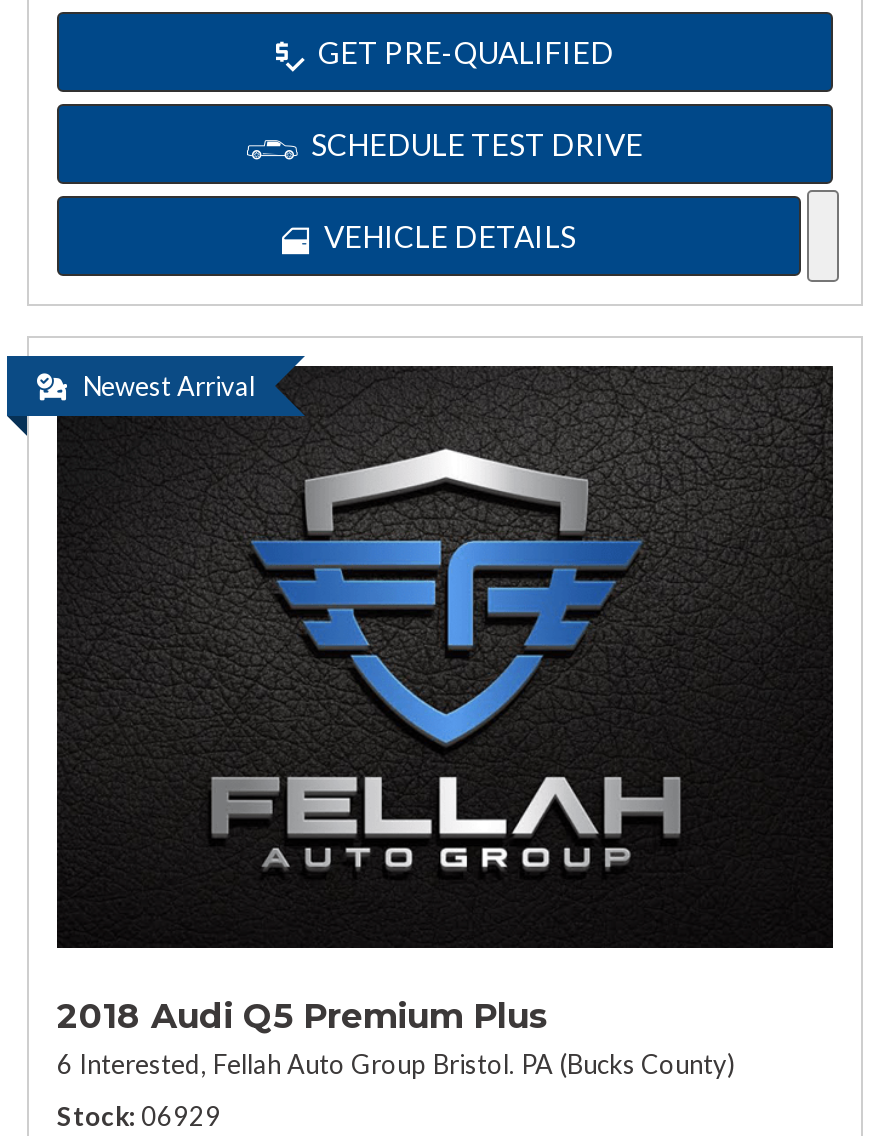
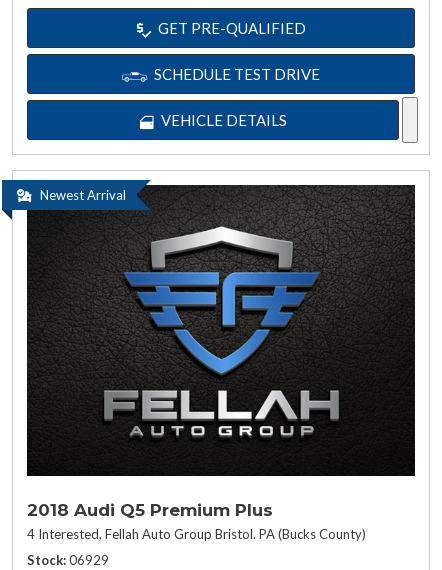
[57,1048,735,1080] 6 Interested, Fellah Auto Group Bristol. PA (Bucks County) -> [27,526,366,542] 4 Interested, Fellah Auto Group Bristol. PA (Bucks County)

